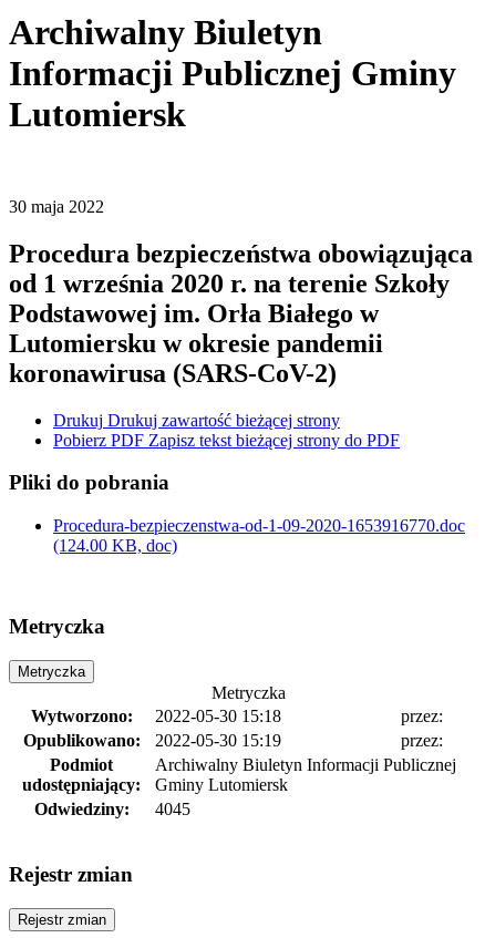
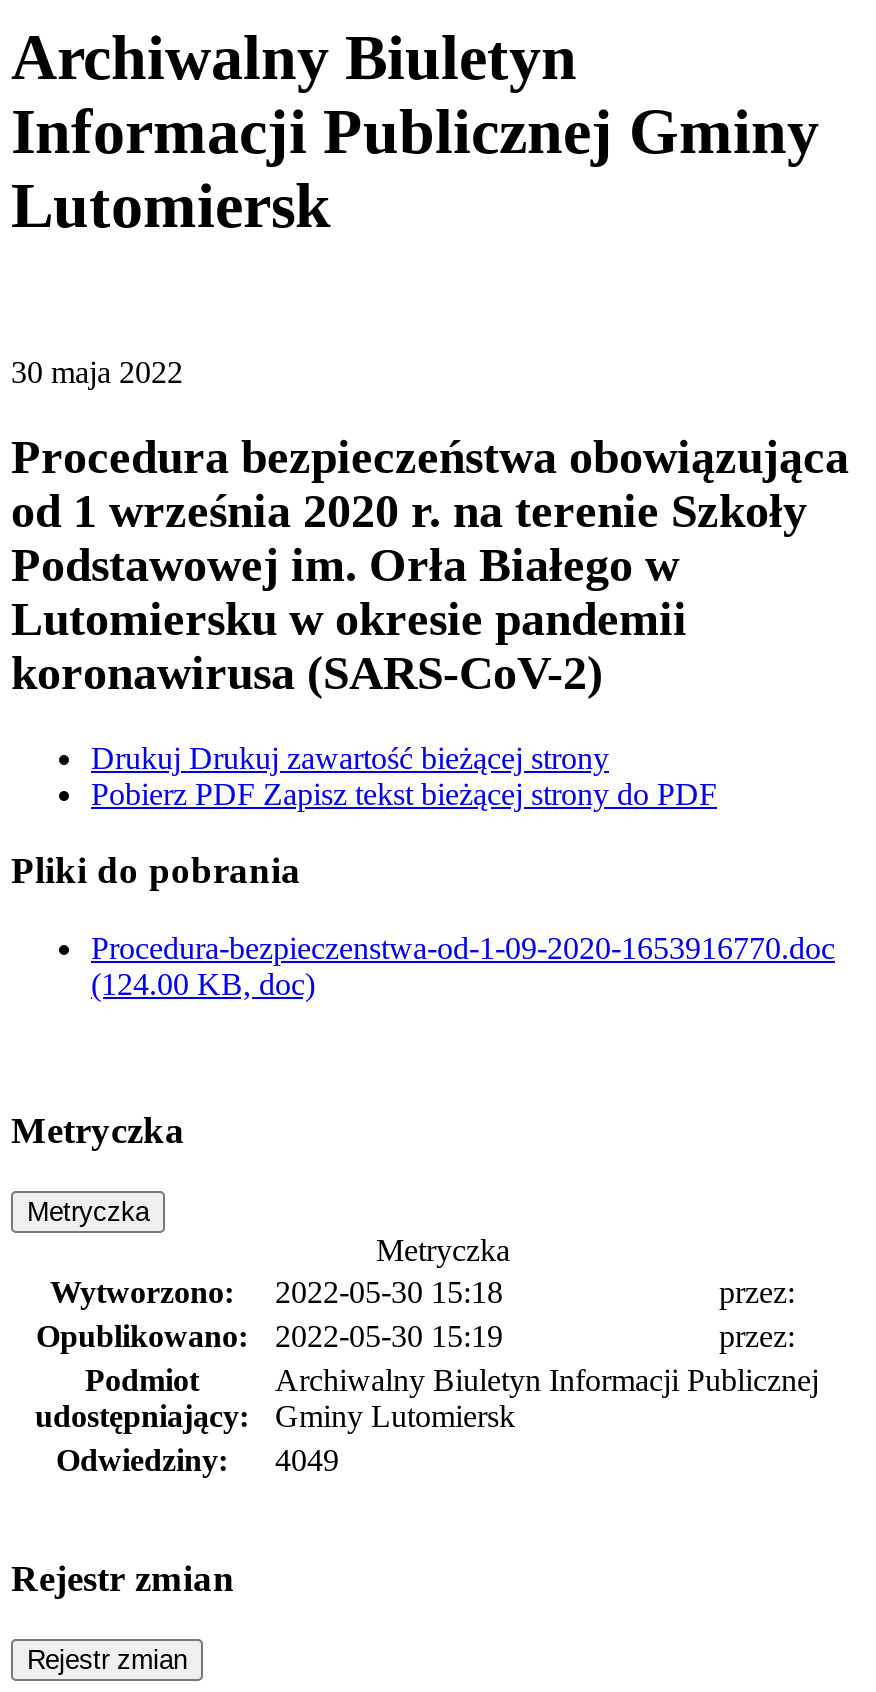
[34,799,190,818] Odwiedziny: 4045 -> [56,1442,339,1476] Odwiedziny: 4049

